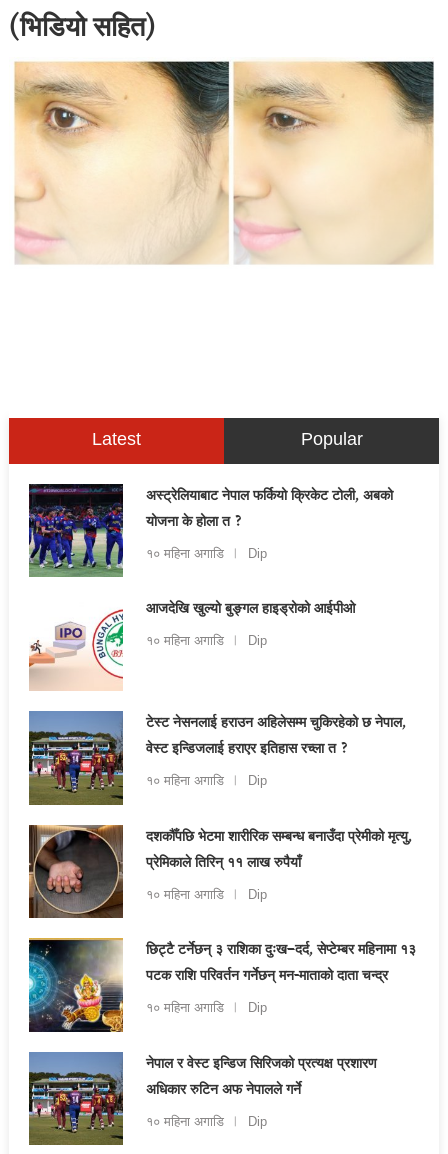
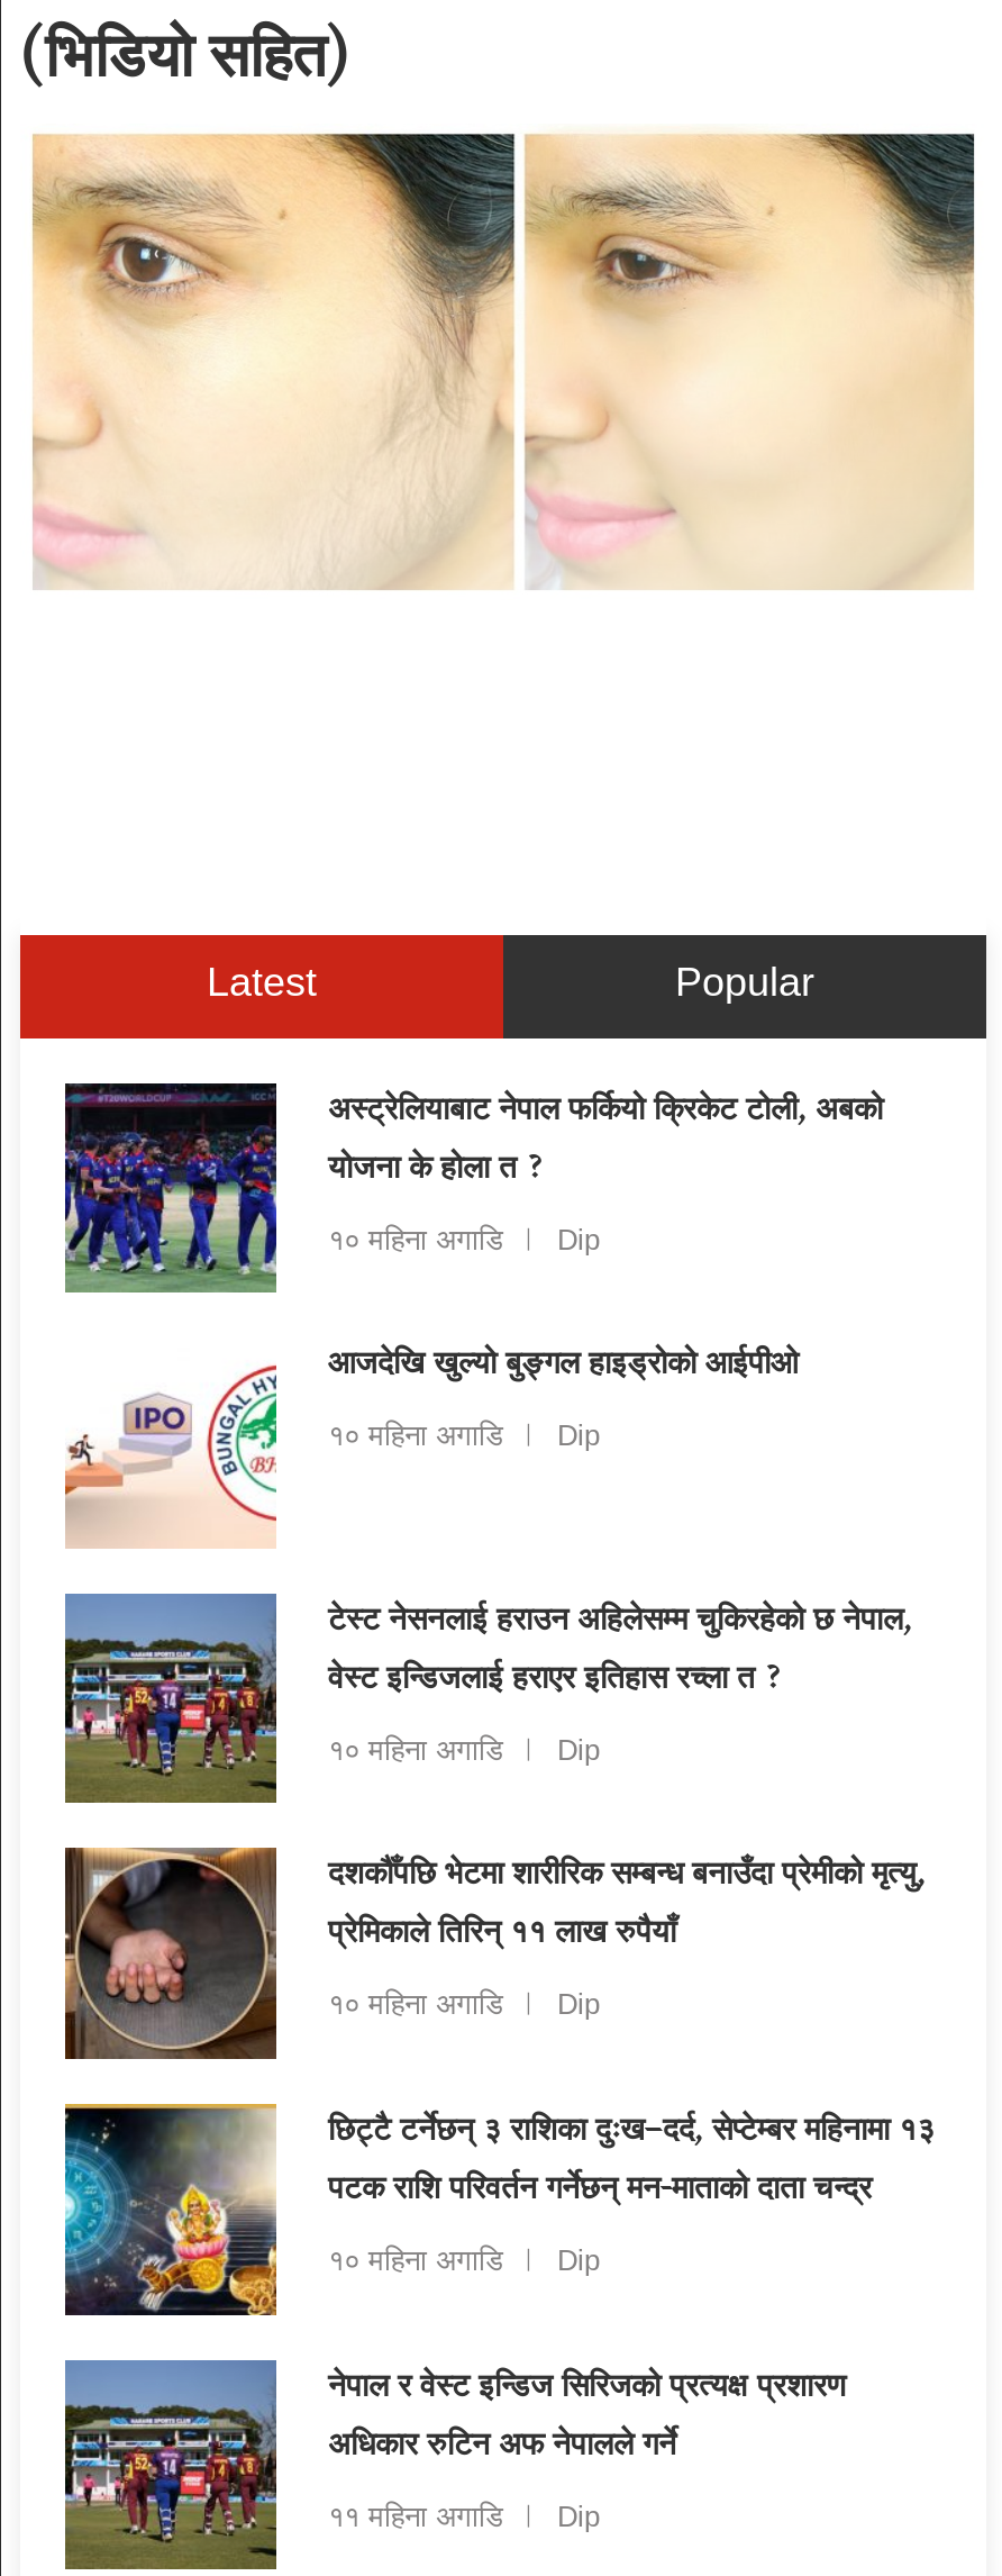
[146,1112,267,1133] १० महिना अगाडि Dip -> [328,2495,600,2542] ११ महिना अगाडि Dip

